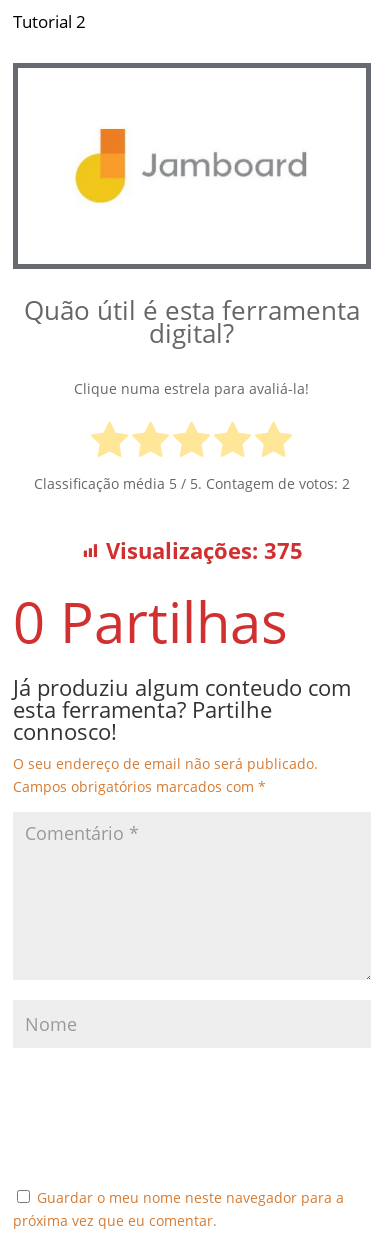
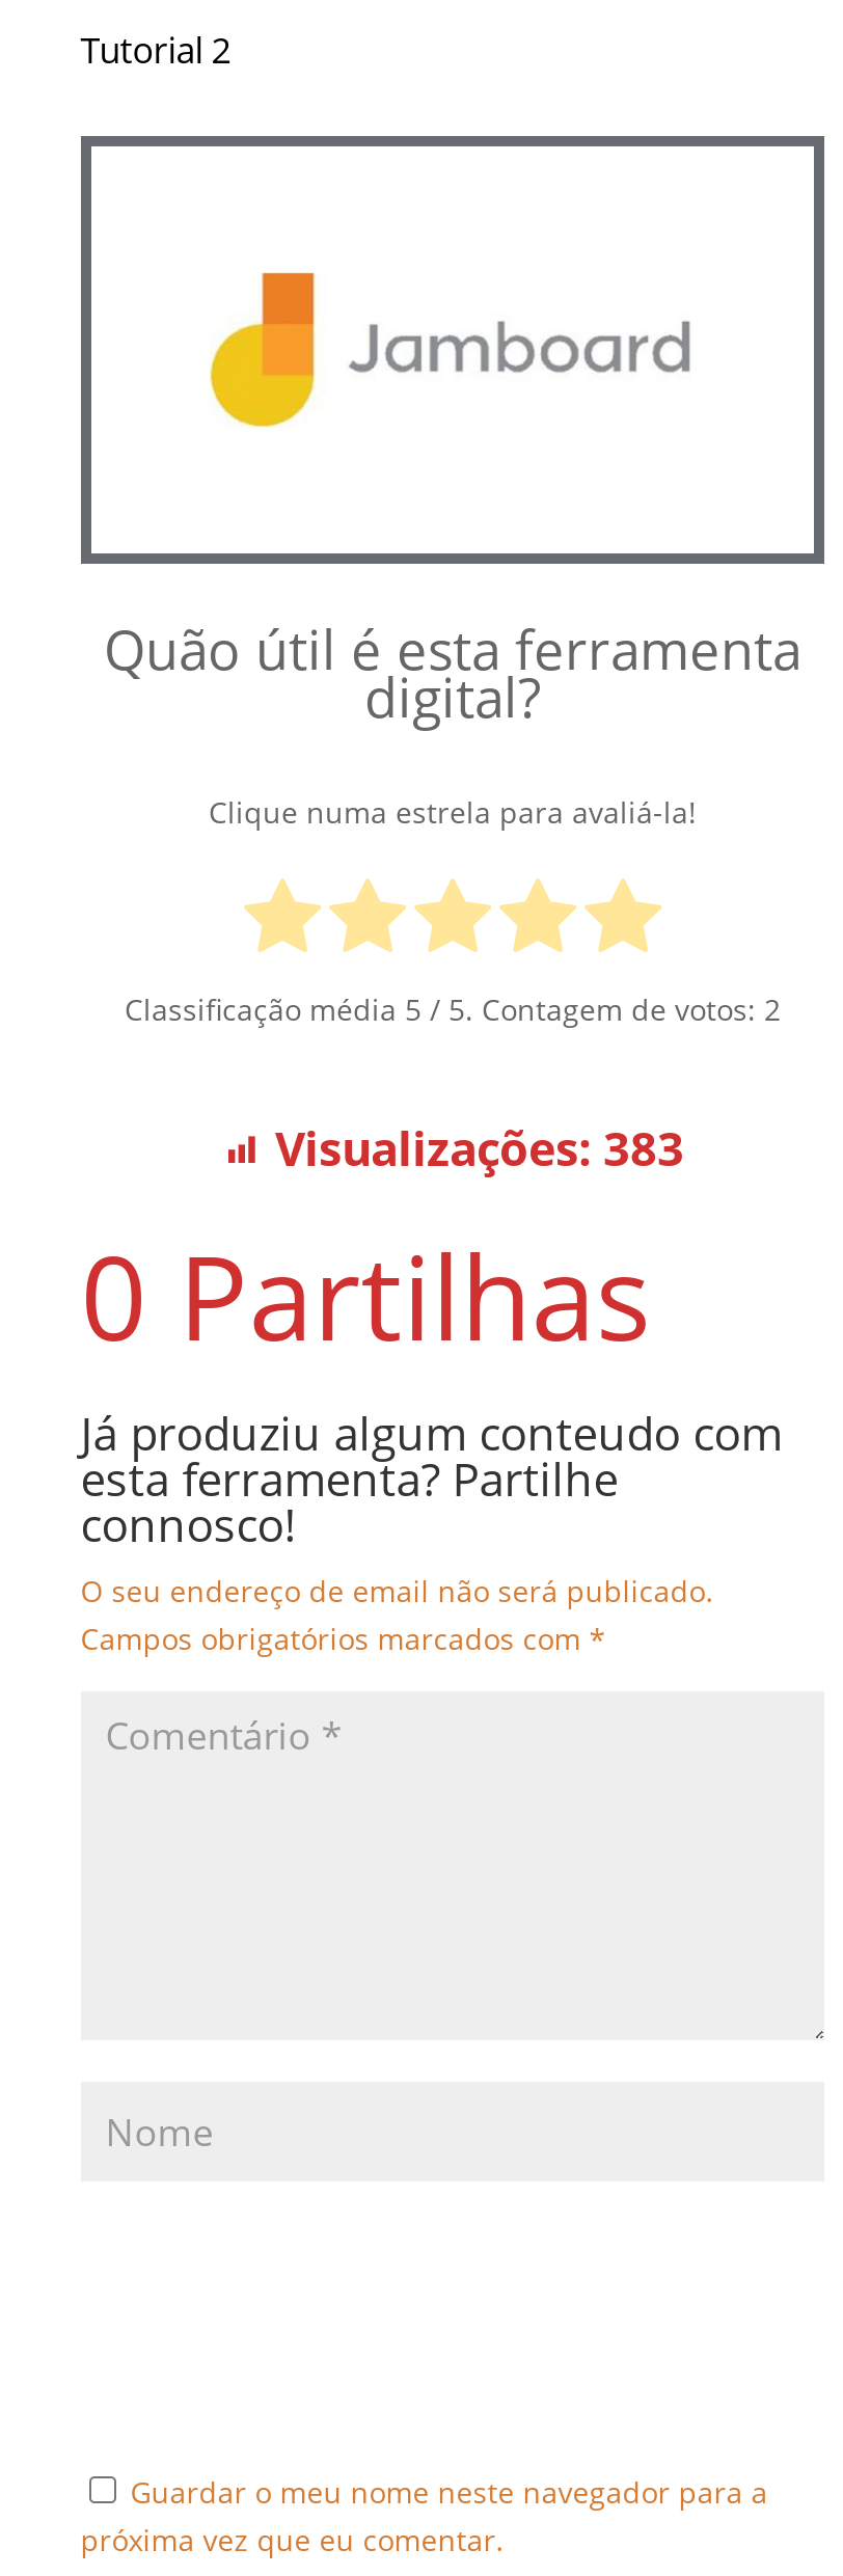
[106,535,303,566] Visualizações: 375 -> [275,1116,684,1180] Visualizações: 383

